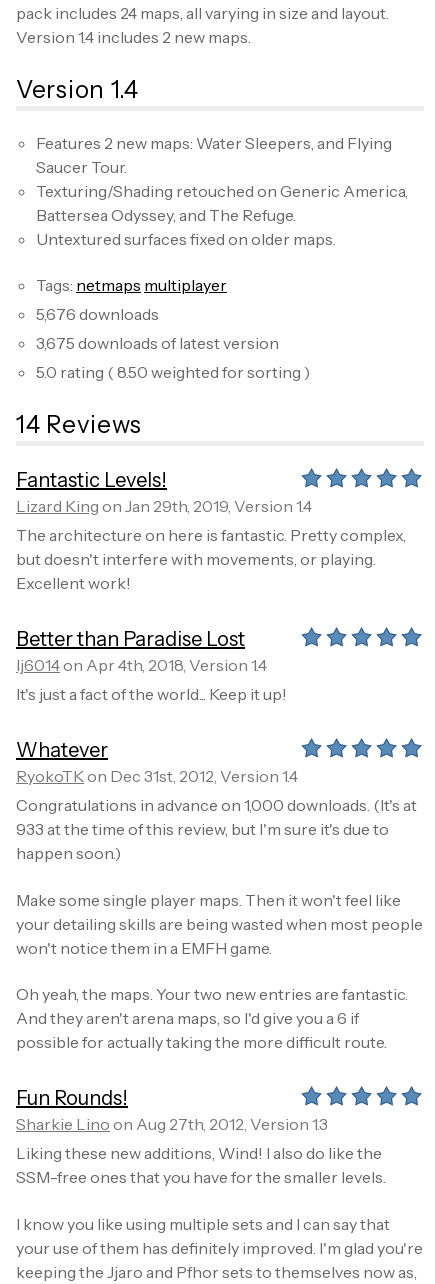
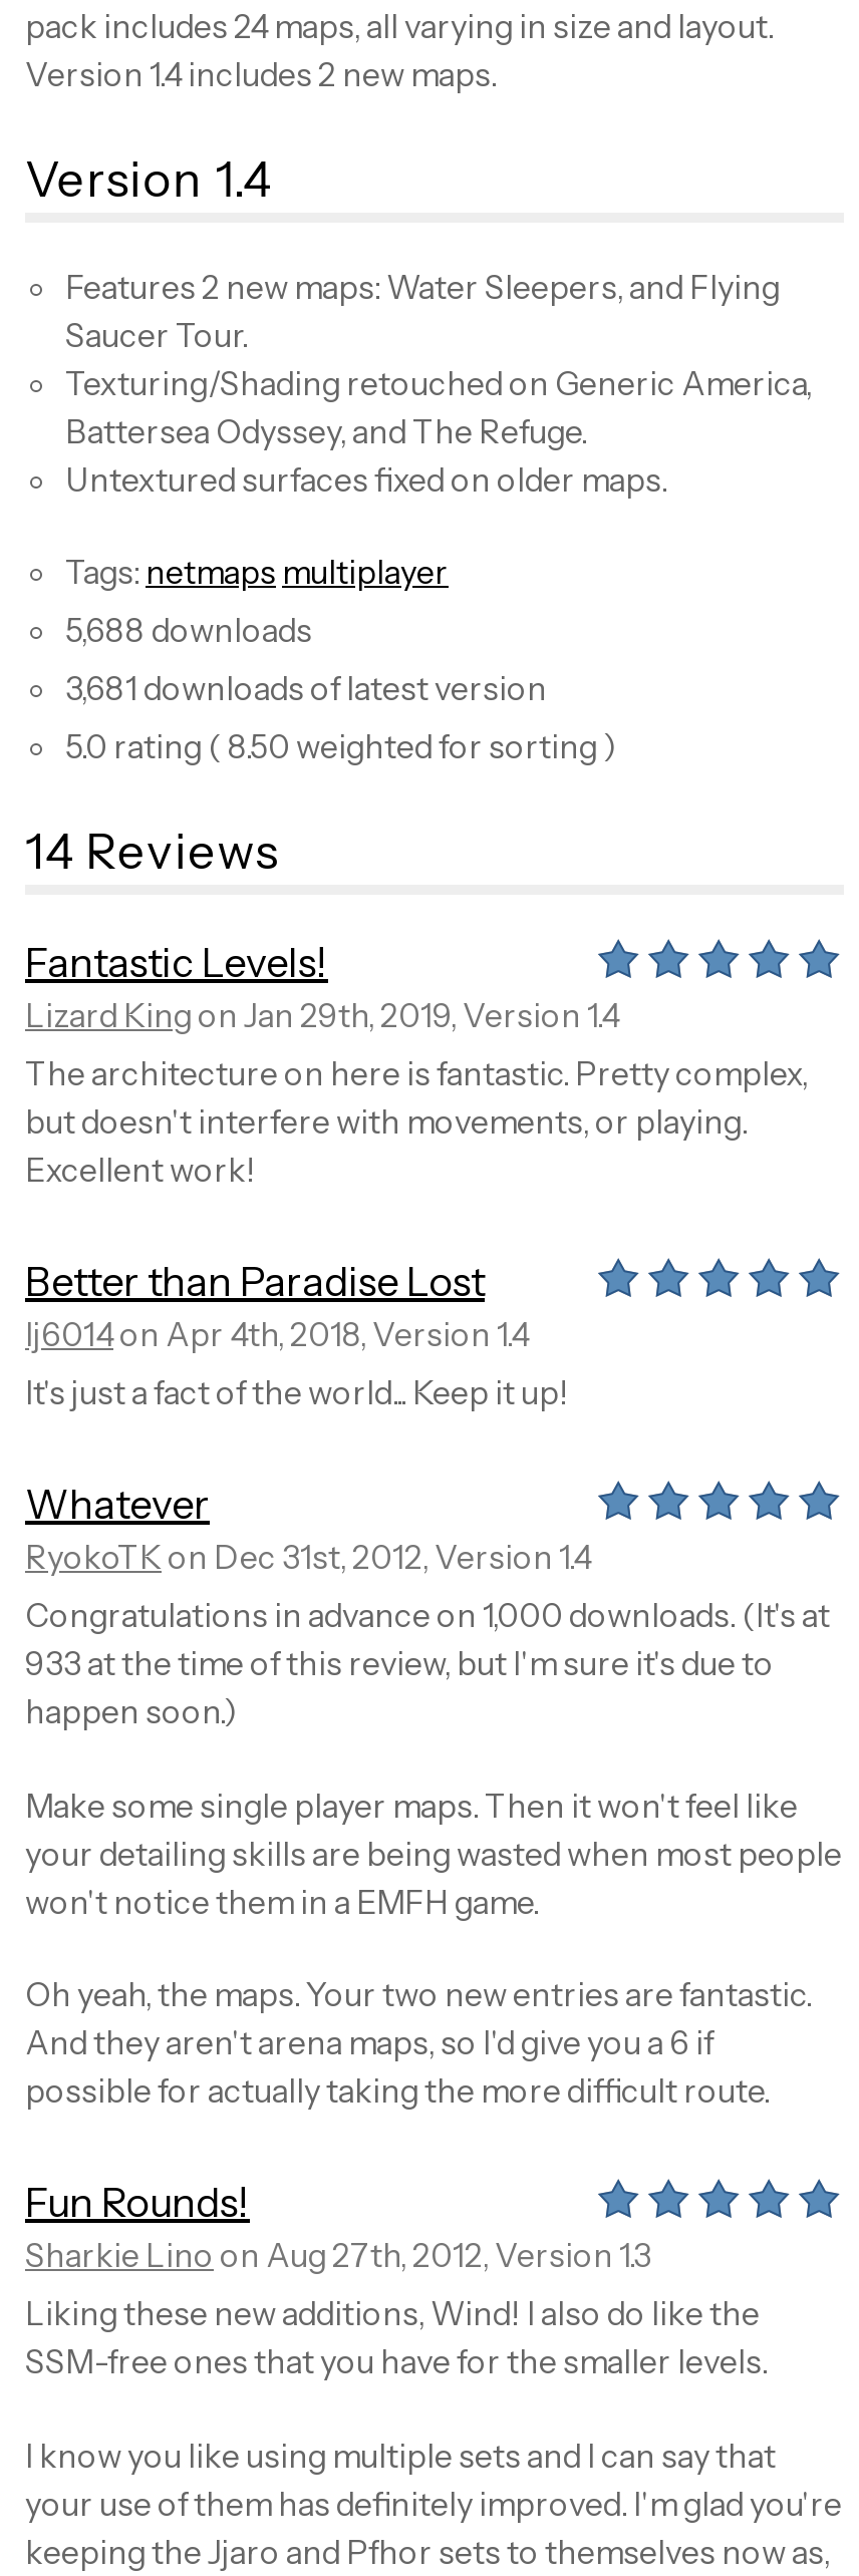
[36,304,159,324] 5,676 downloads -> [65,611,312,651] 5,688 downloads
[36,333,279,353] 3,675 downloads of latest version -> [65,669,547,709] 3,681 downloads of latest version

